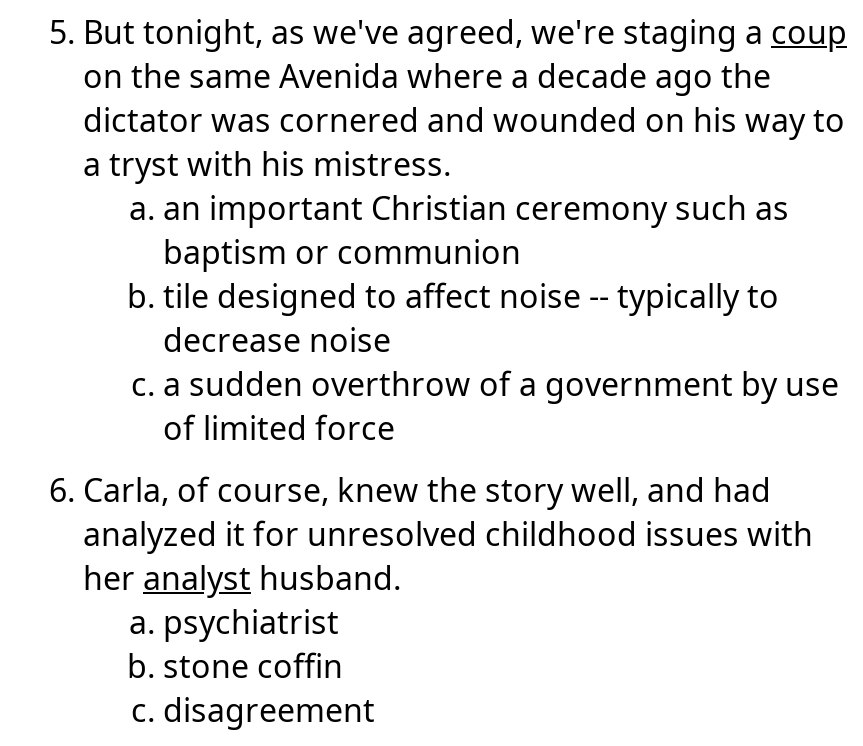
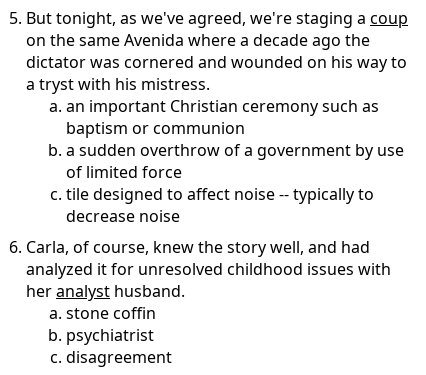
moved [163,274,779,362] -> [66,183,374,227]: tile designed to affect noise -- typically to | decrease noise
moved [163,362,839,450] -> [66,139,404,183]: a sudden overthrow of a government by use | of limited force
moved [163,600,339,644] -> [66,324,154,346]: psychiatrist
moved [163,644,343,688] -> [66,302,156,324]: stone coffin

